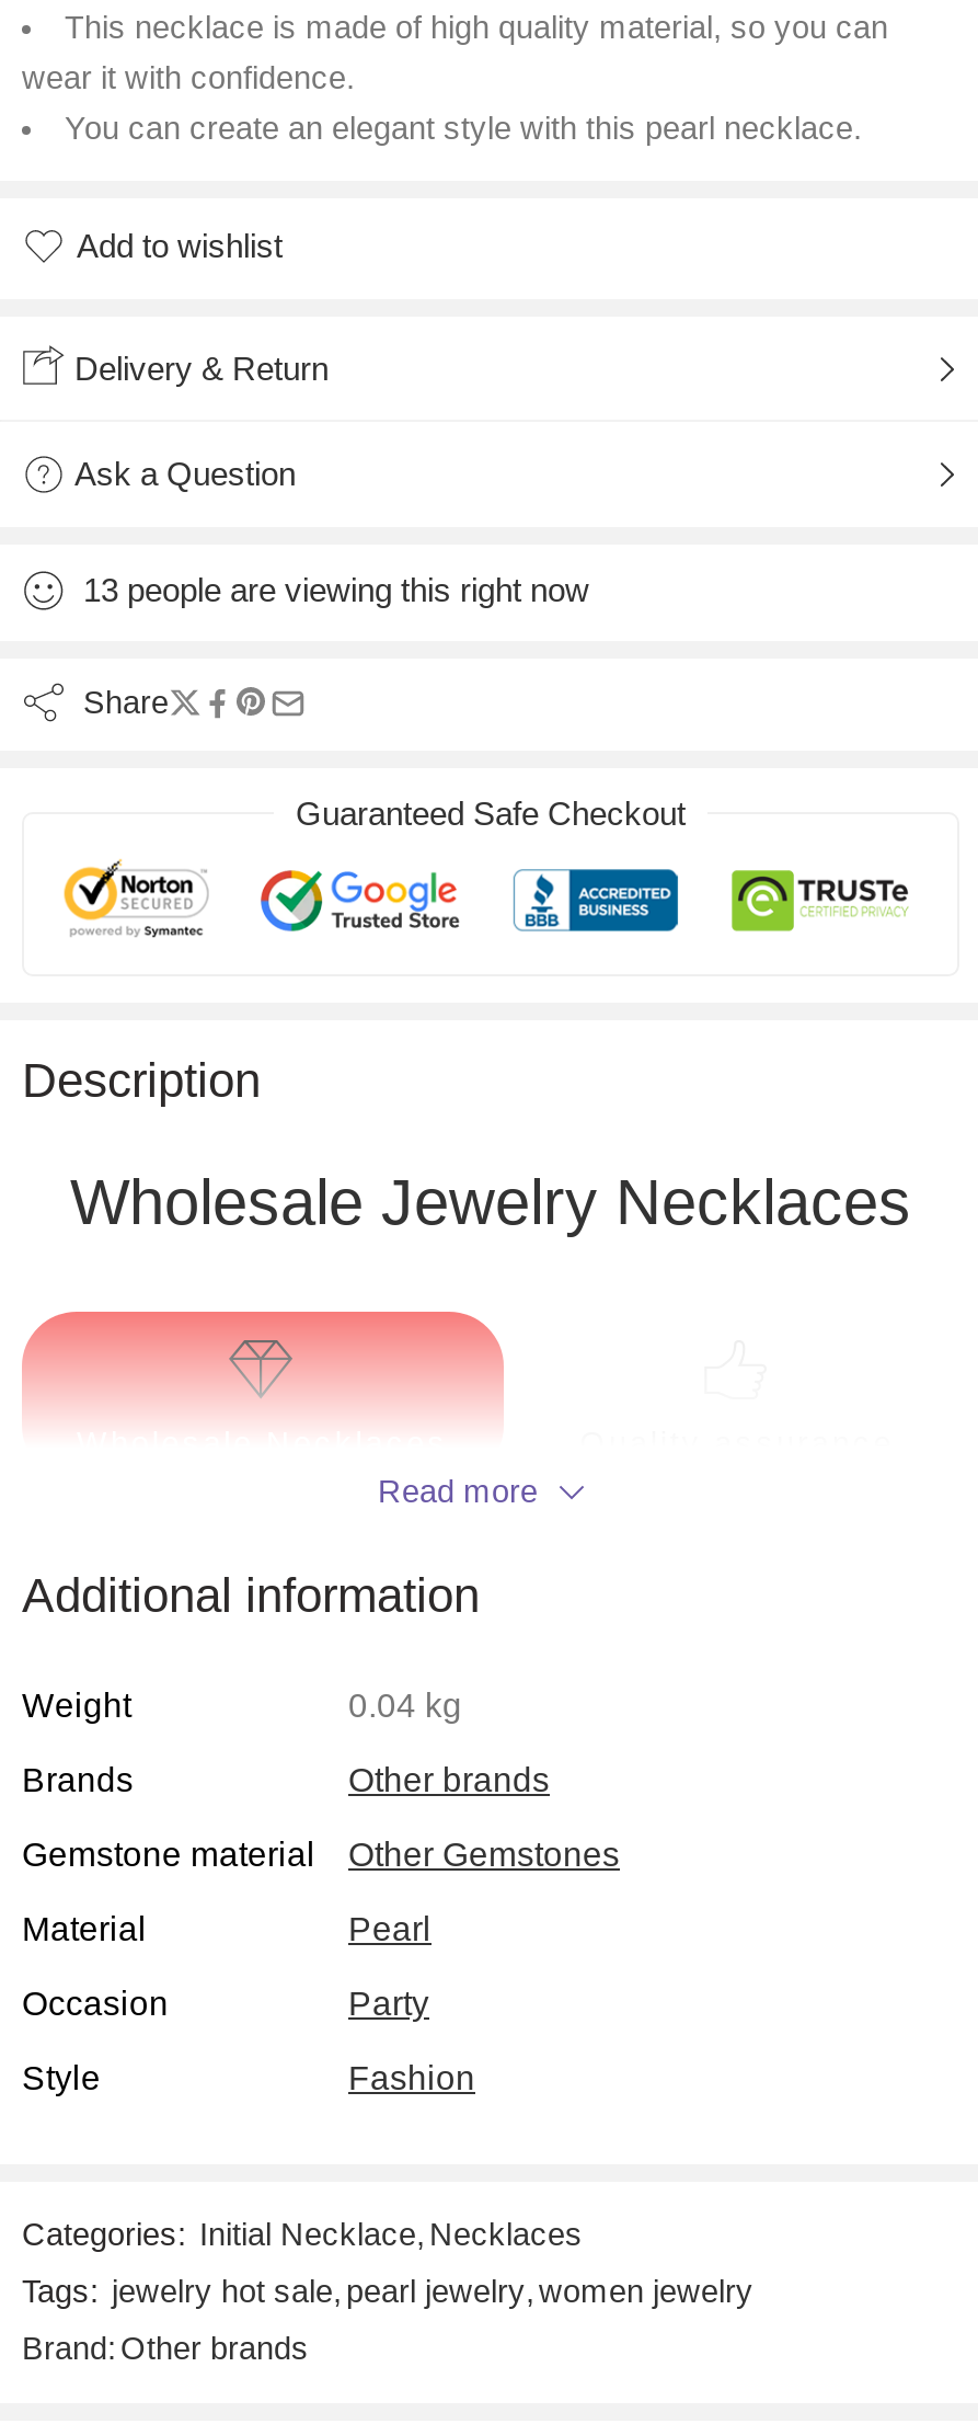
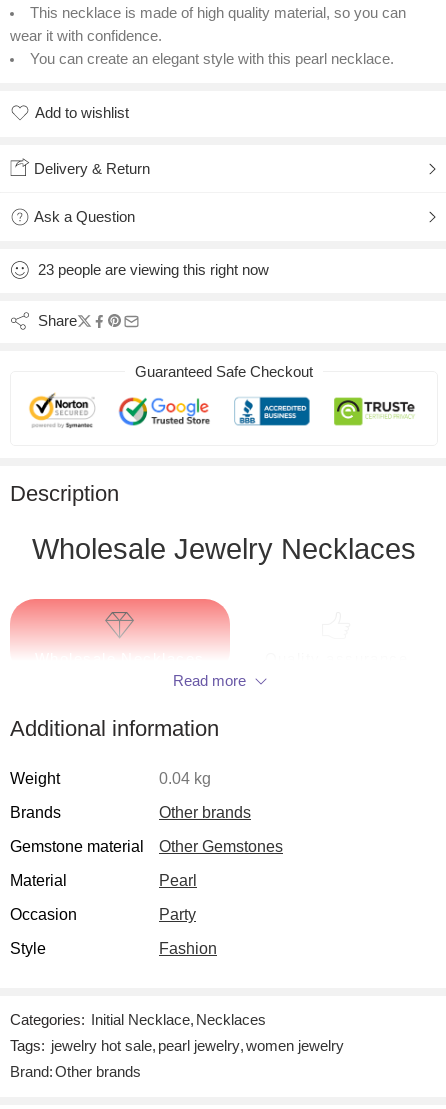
[83,571,589,608] 13 people are viewing this right now -> [38,261,269,278] 23 people are viewing this right now

